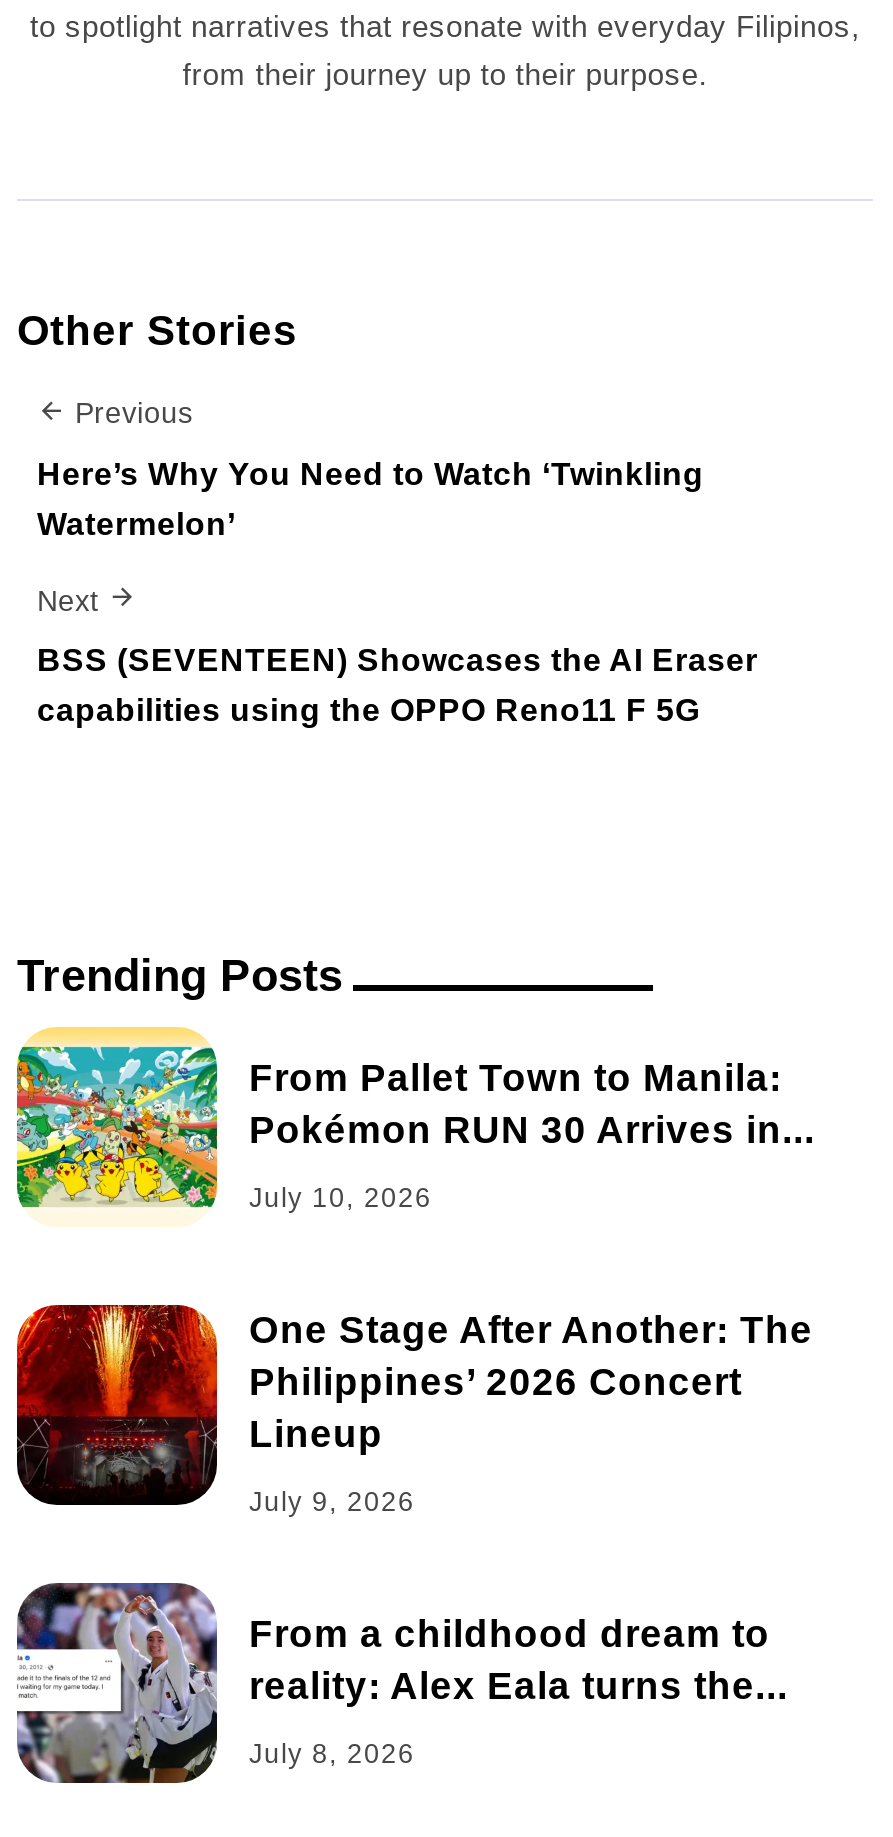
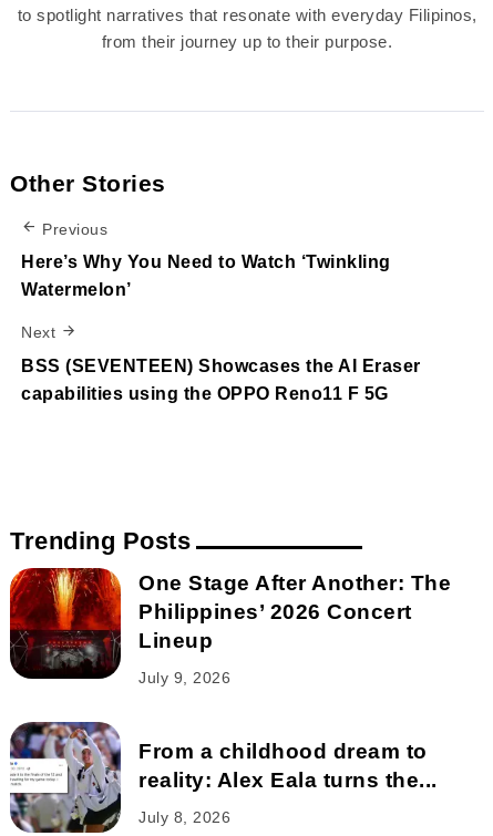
[15,1026,815,1224] [image] | From Pallet Town to Manila: | Pokémon RUN 30 Arrives in... | July 10, 2026 -> none

